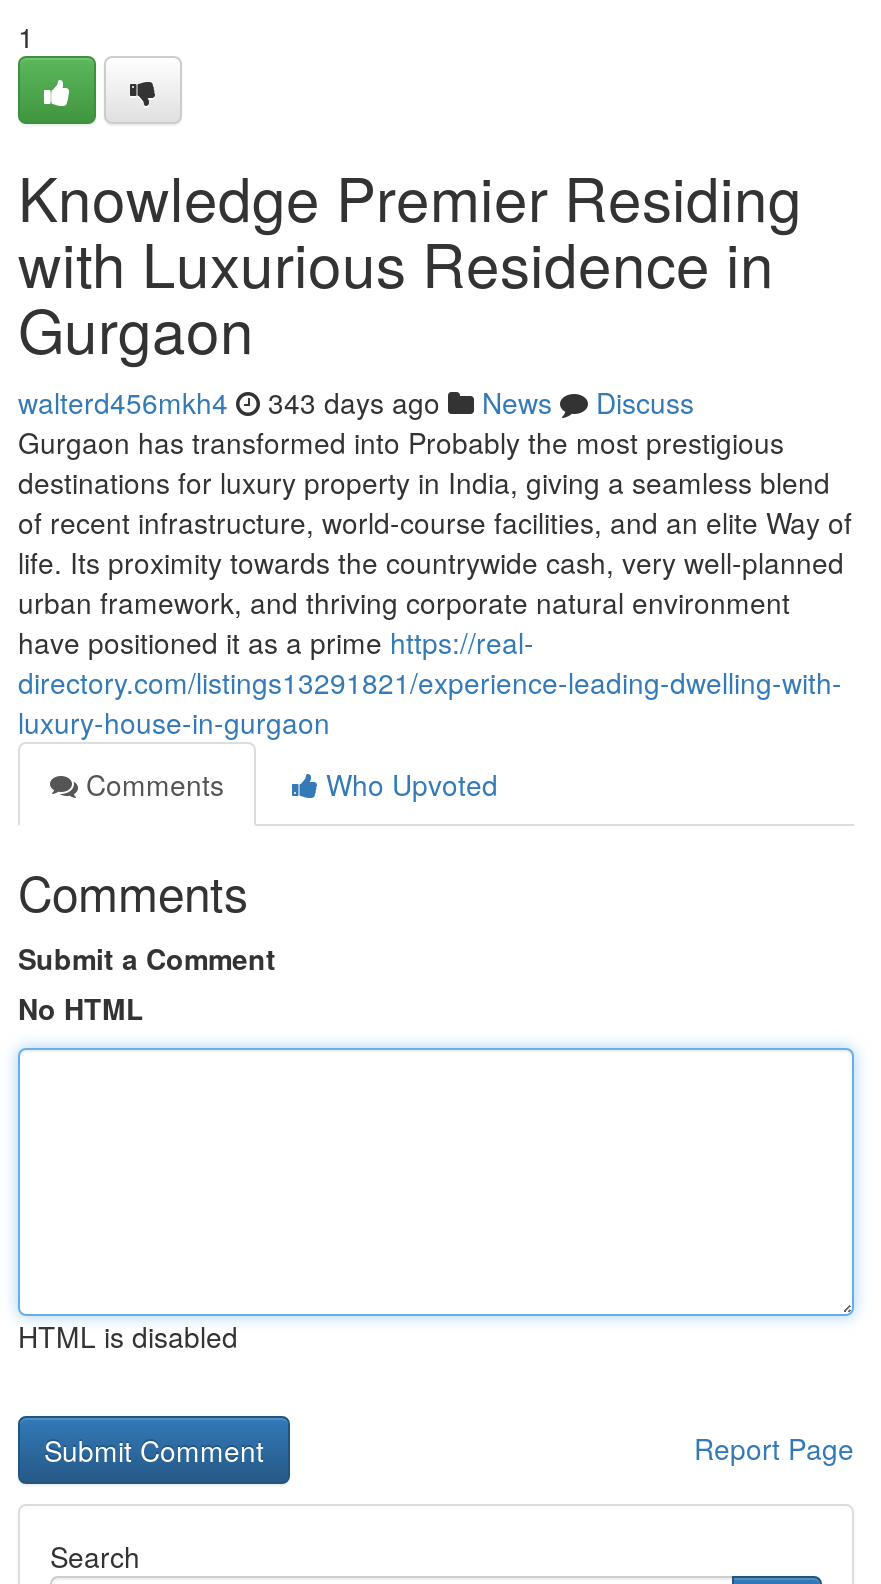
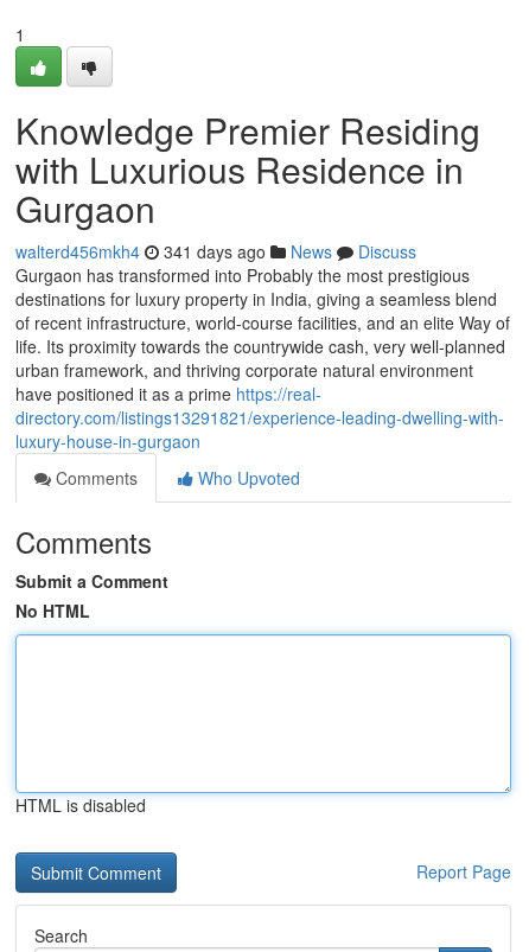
[18,382,694,422] walterd456mkh4 343 days ago News Discuss -> [15,239,416,263] walterd456mkh4 341 days ago News Discuss

